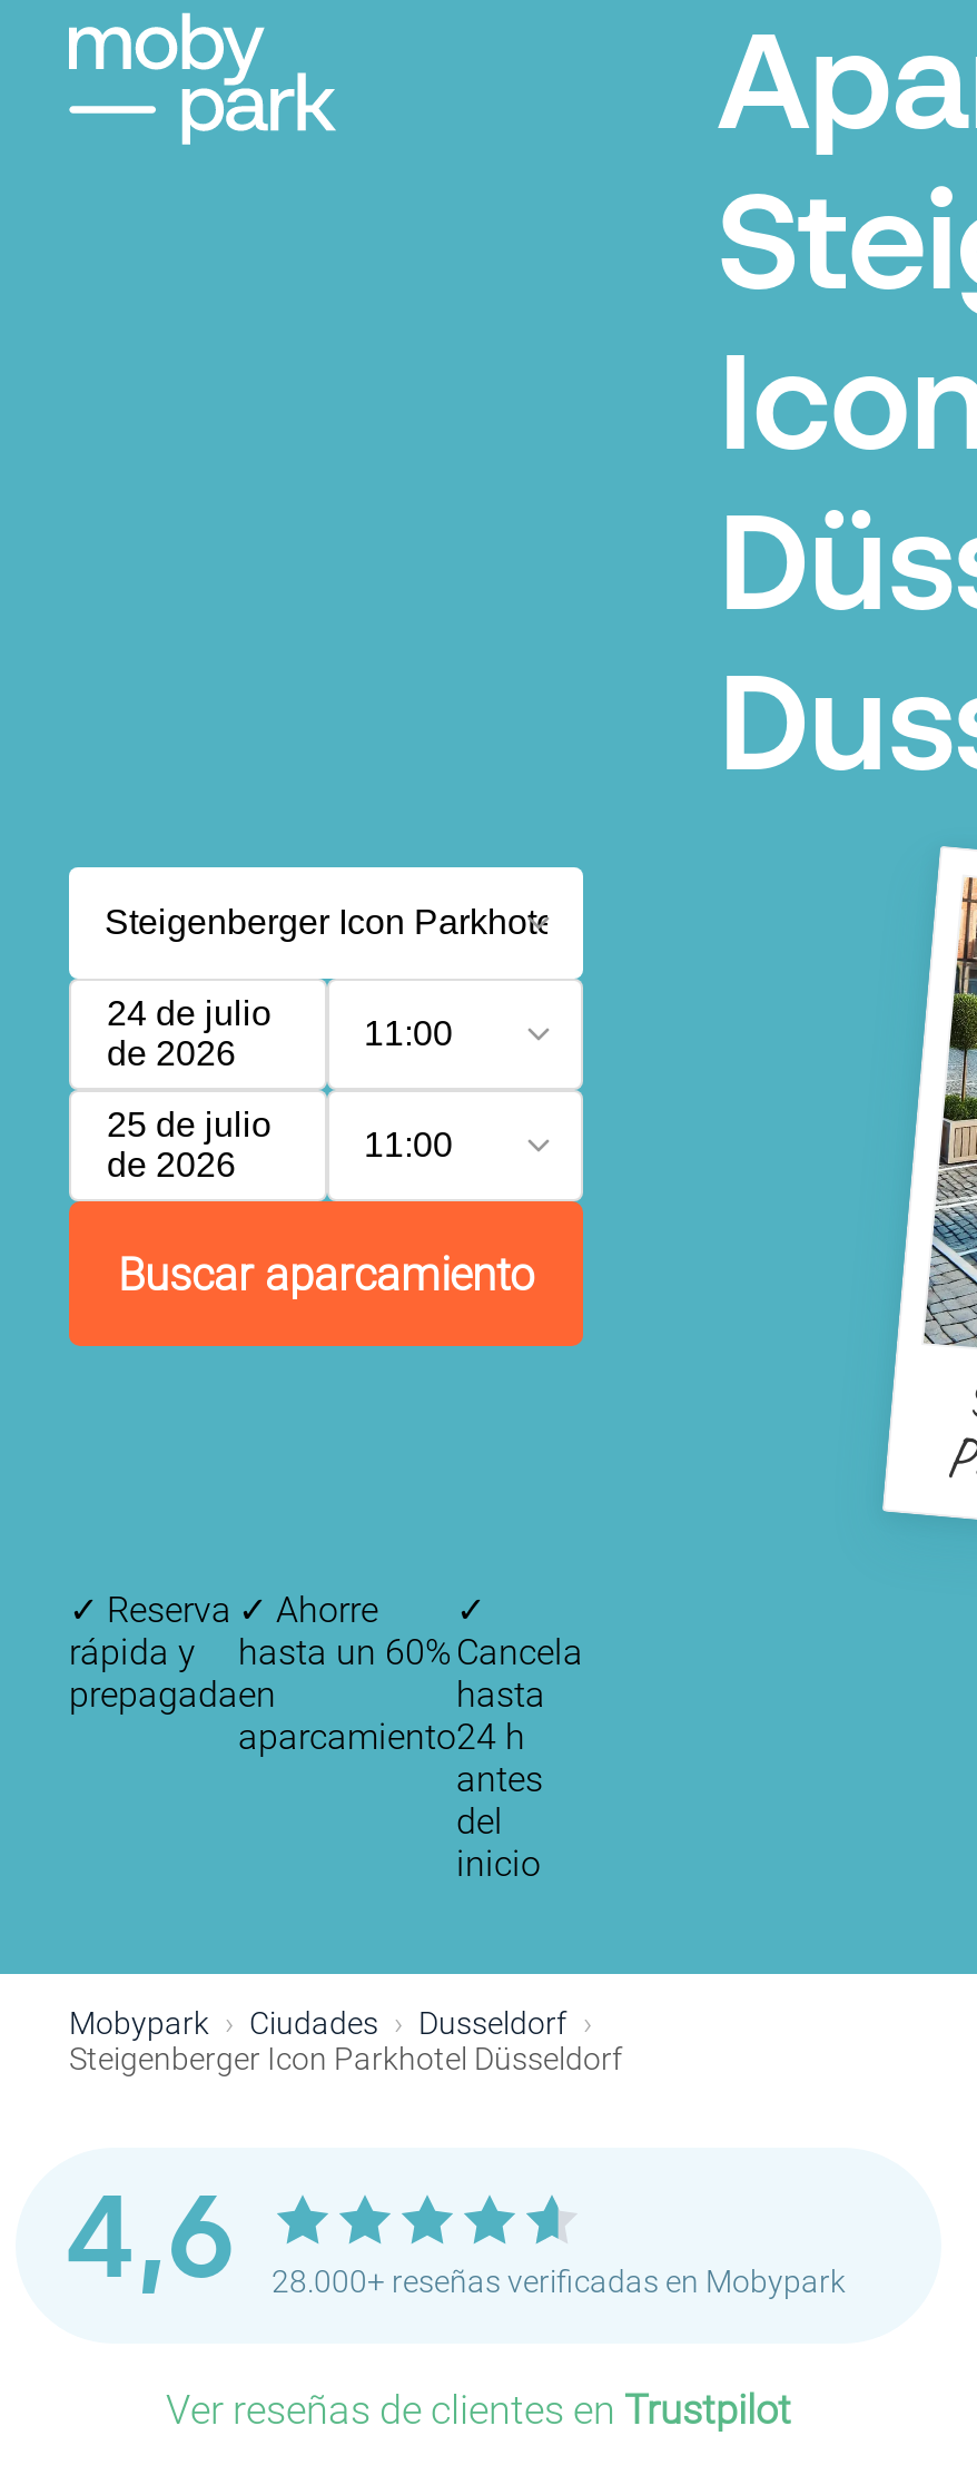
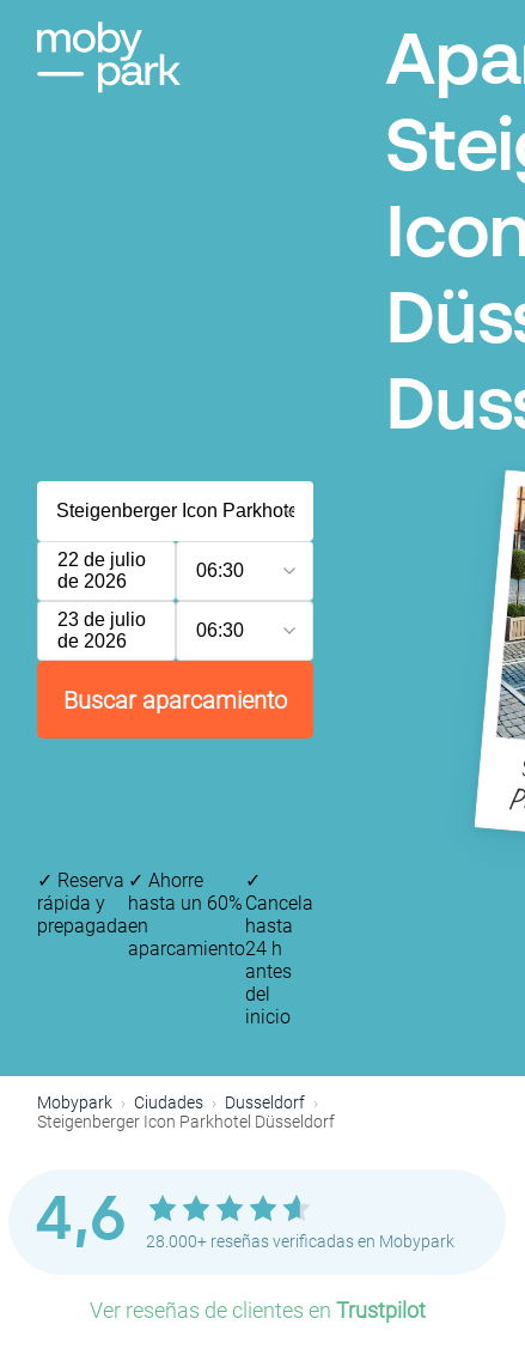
[107,994,272,1032] 24 de julio -> [57,549,146,570] 22 de julio
[364,1014,453,1052] 11:00 -> [196,560,243,581] 06:30
[107,1106,272,1143] 25 de julio -> [57,609,146,630] 23 de julio
[364,1126,453,1163] 11:00 -> [196,620,243,640] 06:30

